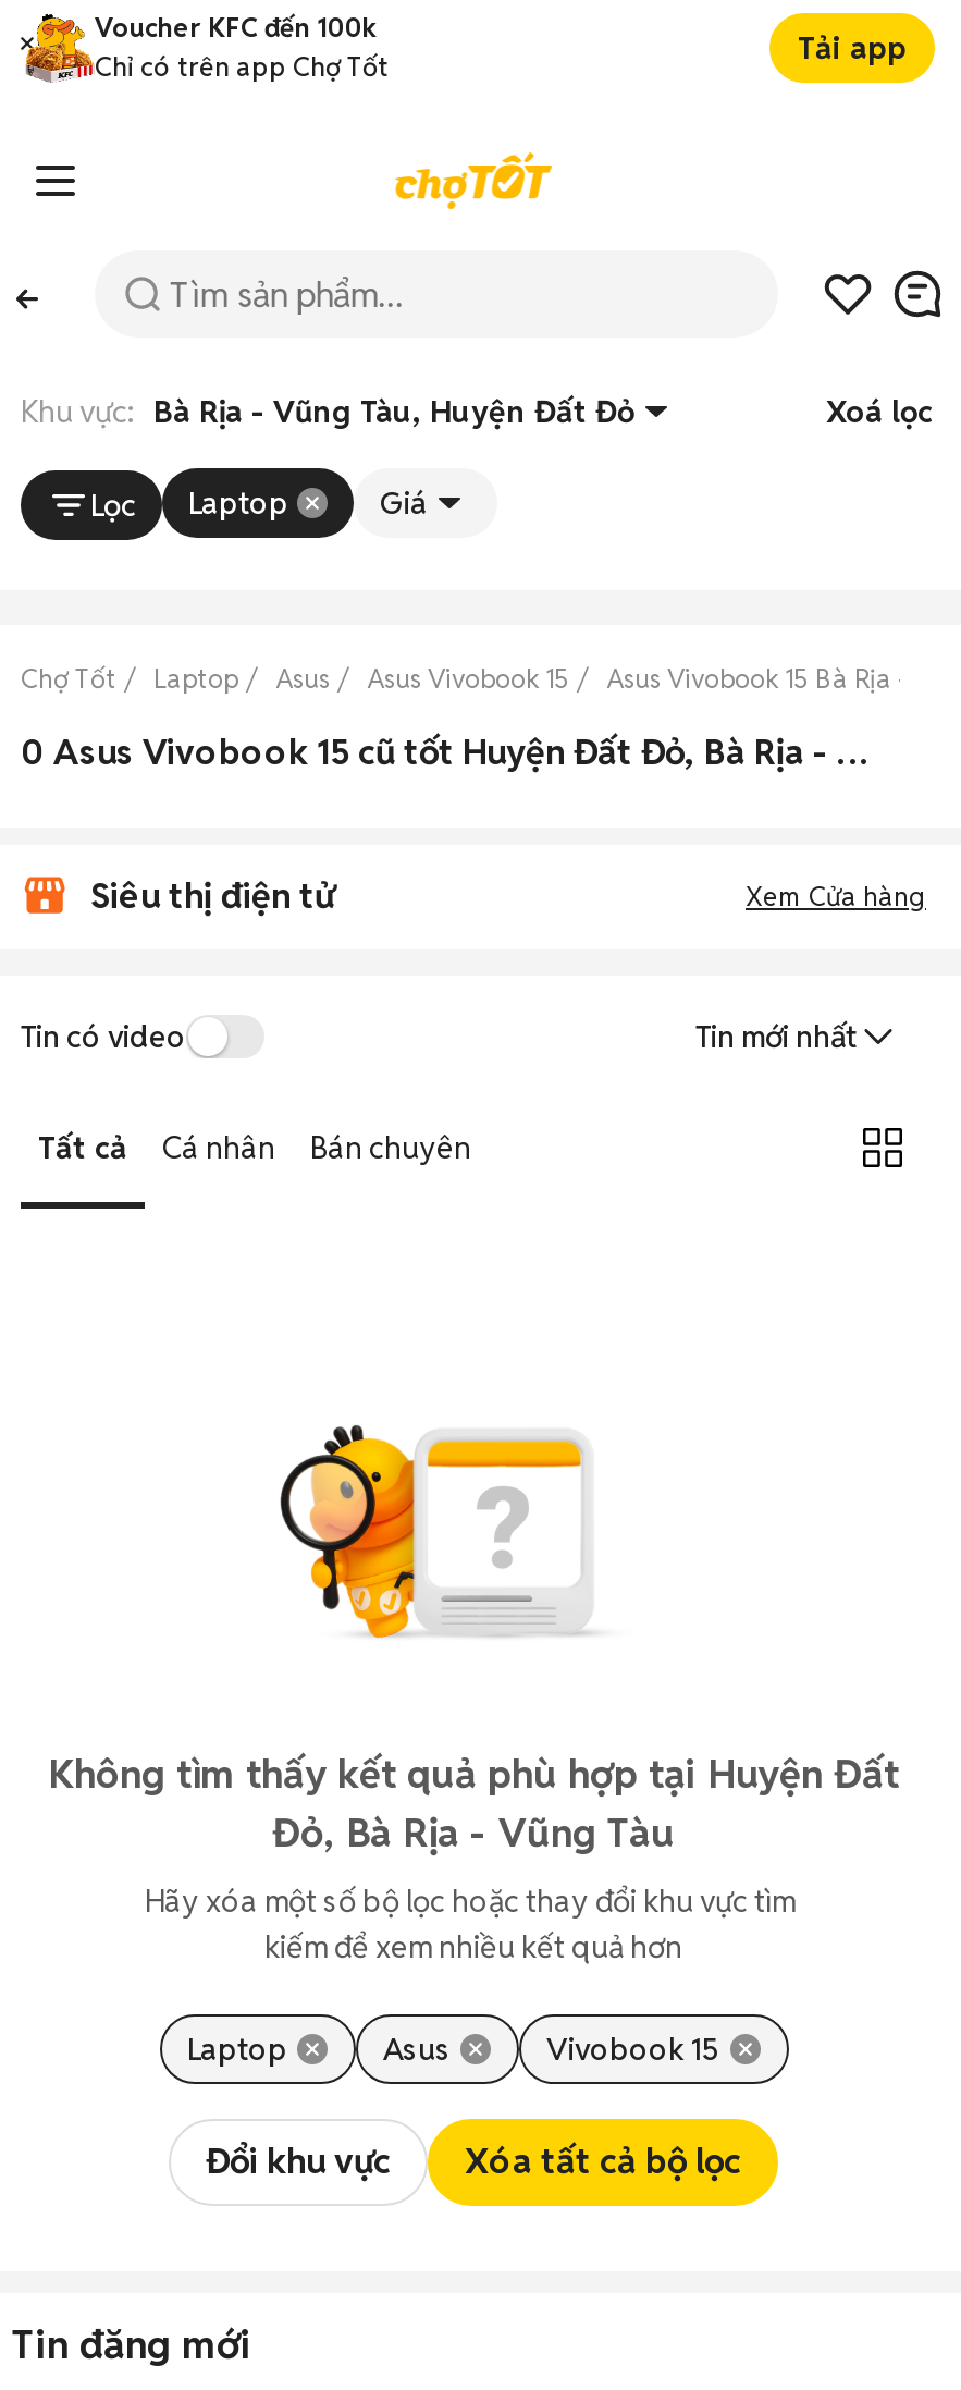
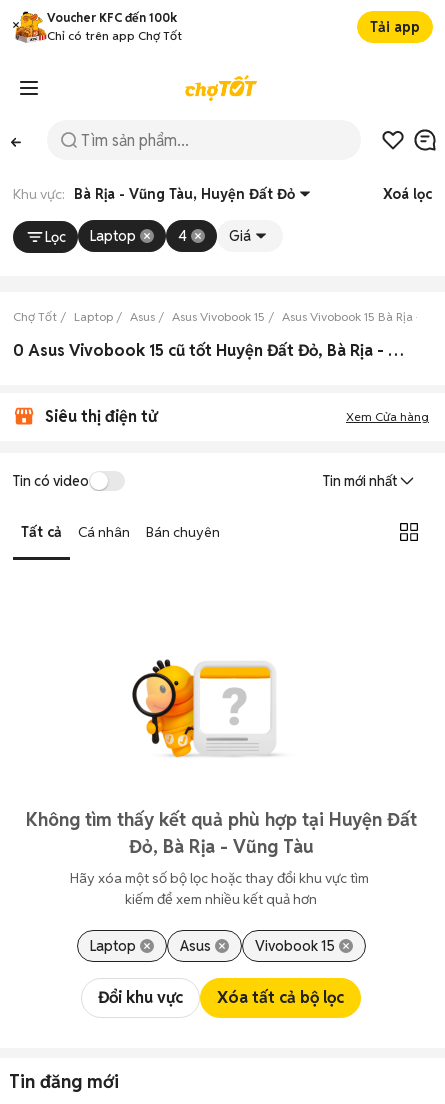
none -> [178,227,187,245] 4

